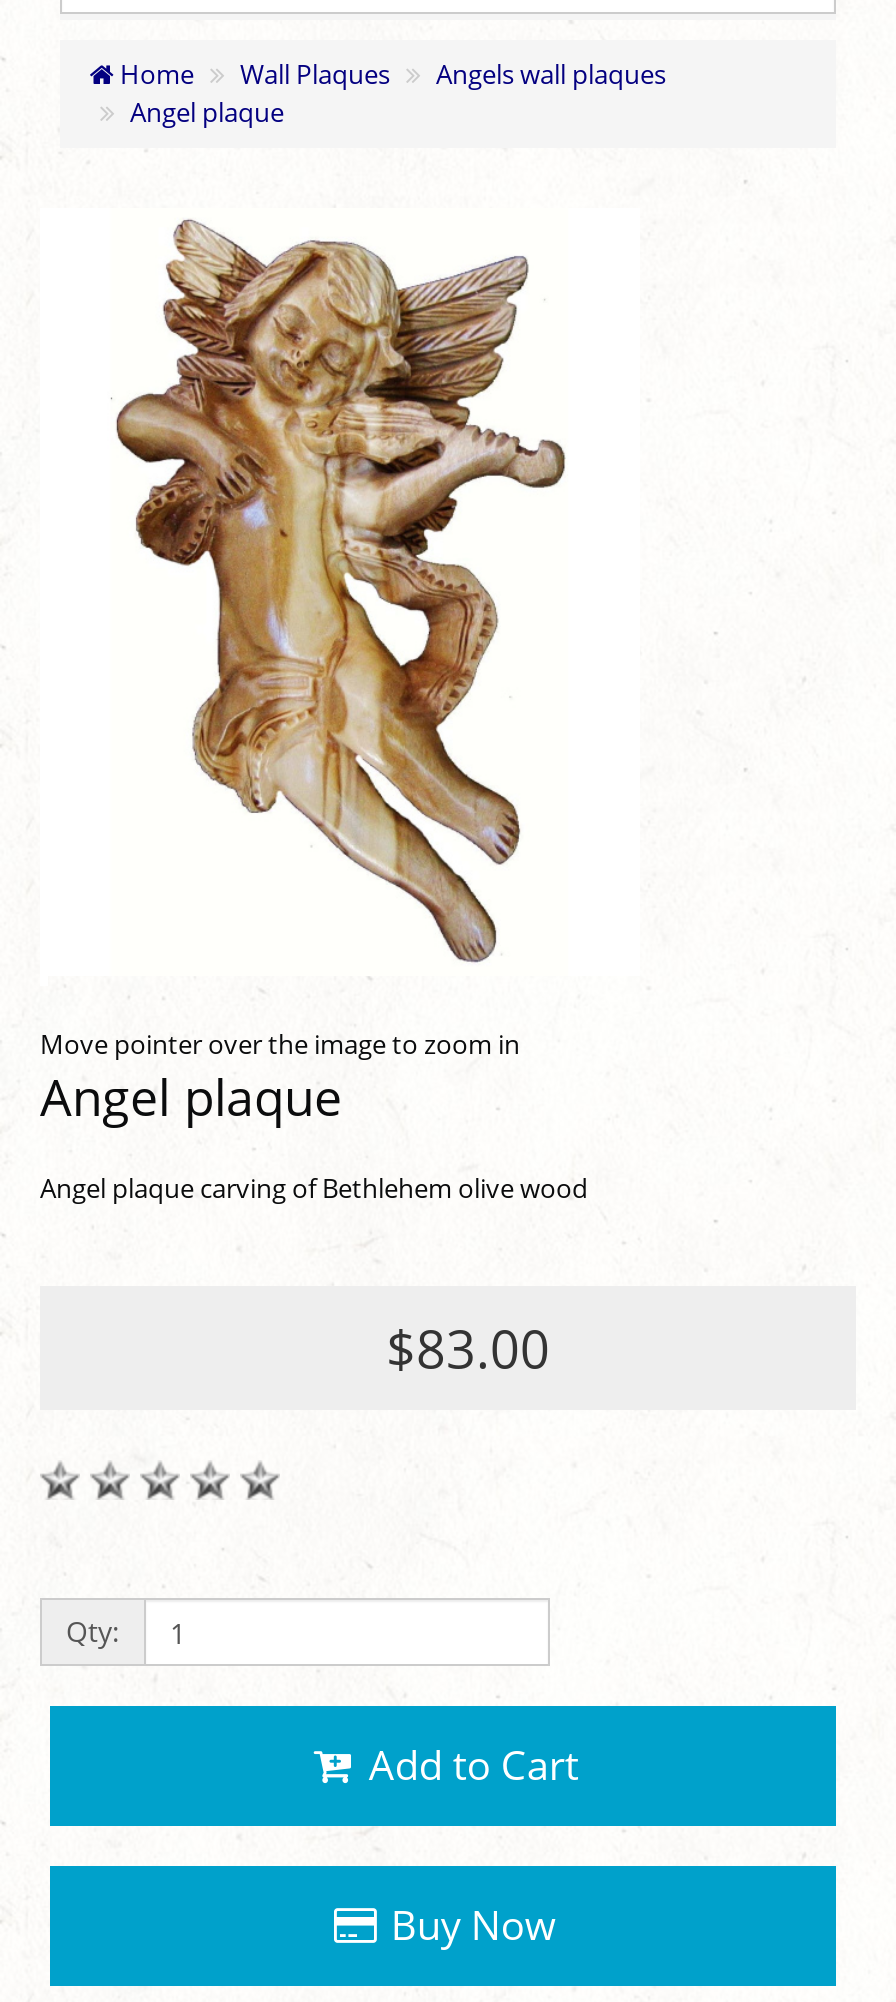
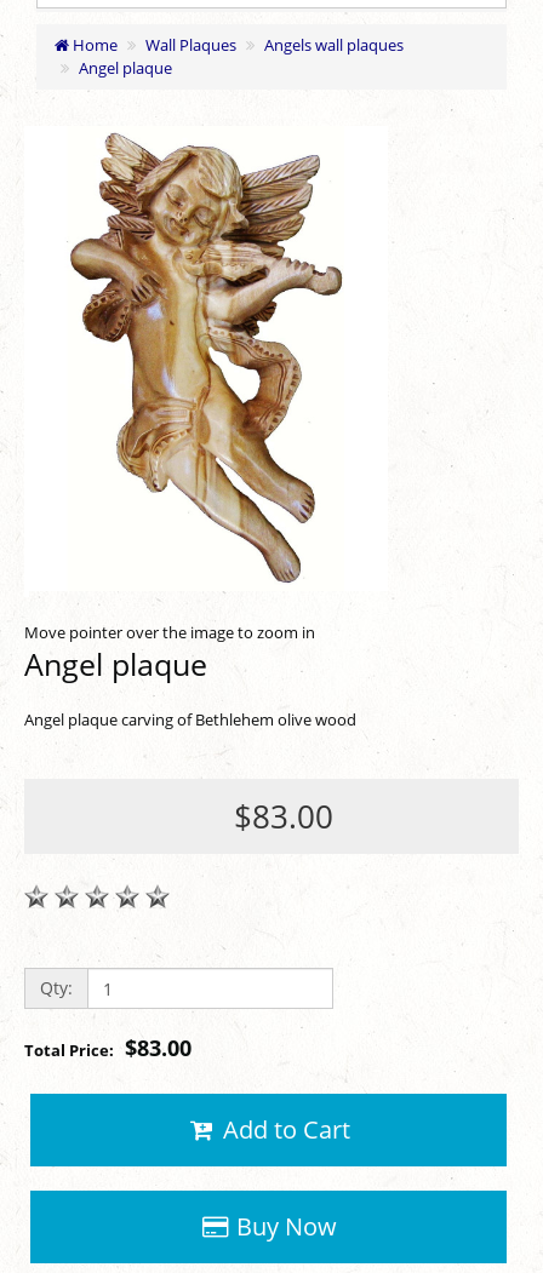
none -> [24,1034,192,1063] Total Price: $83.00

